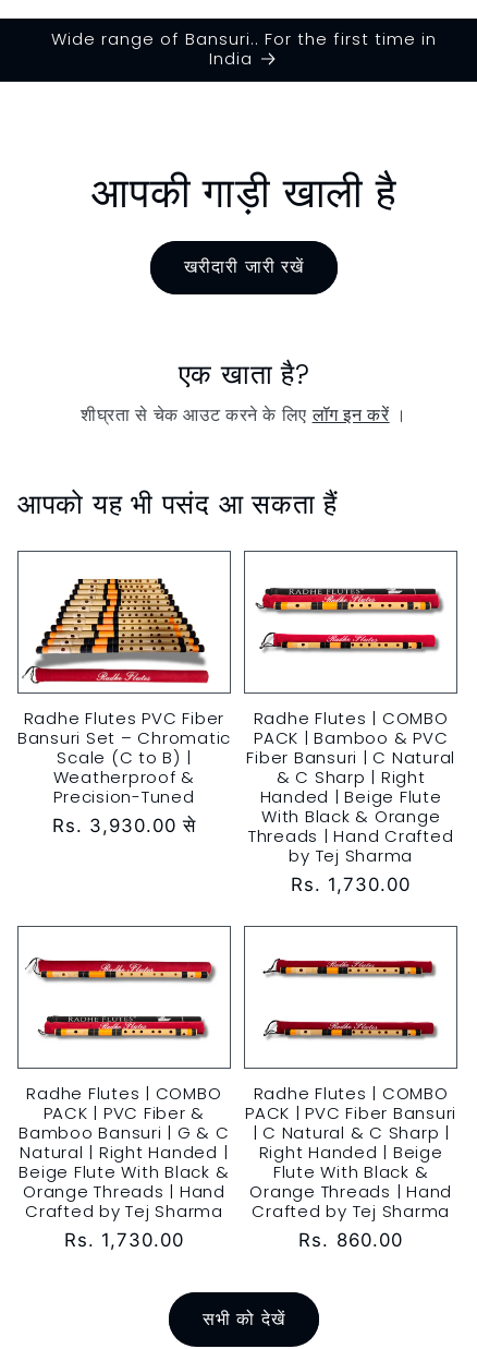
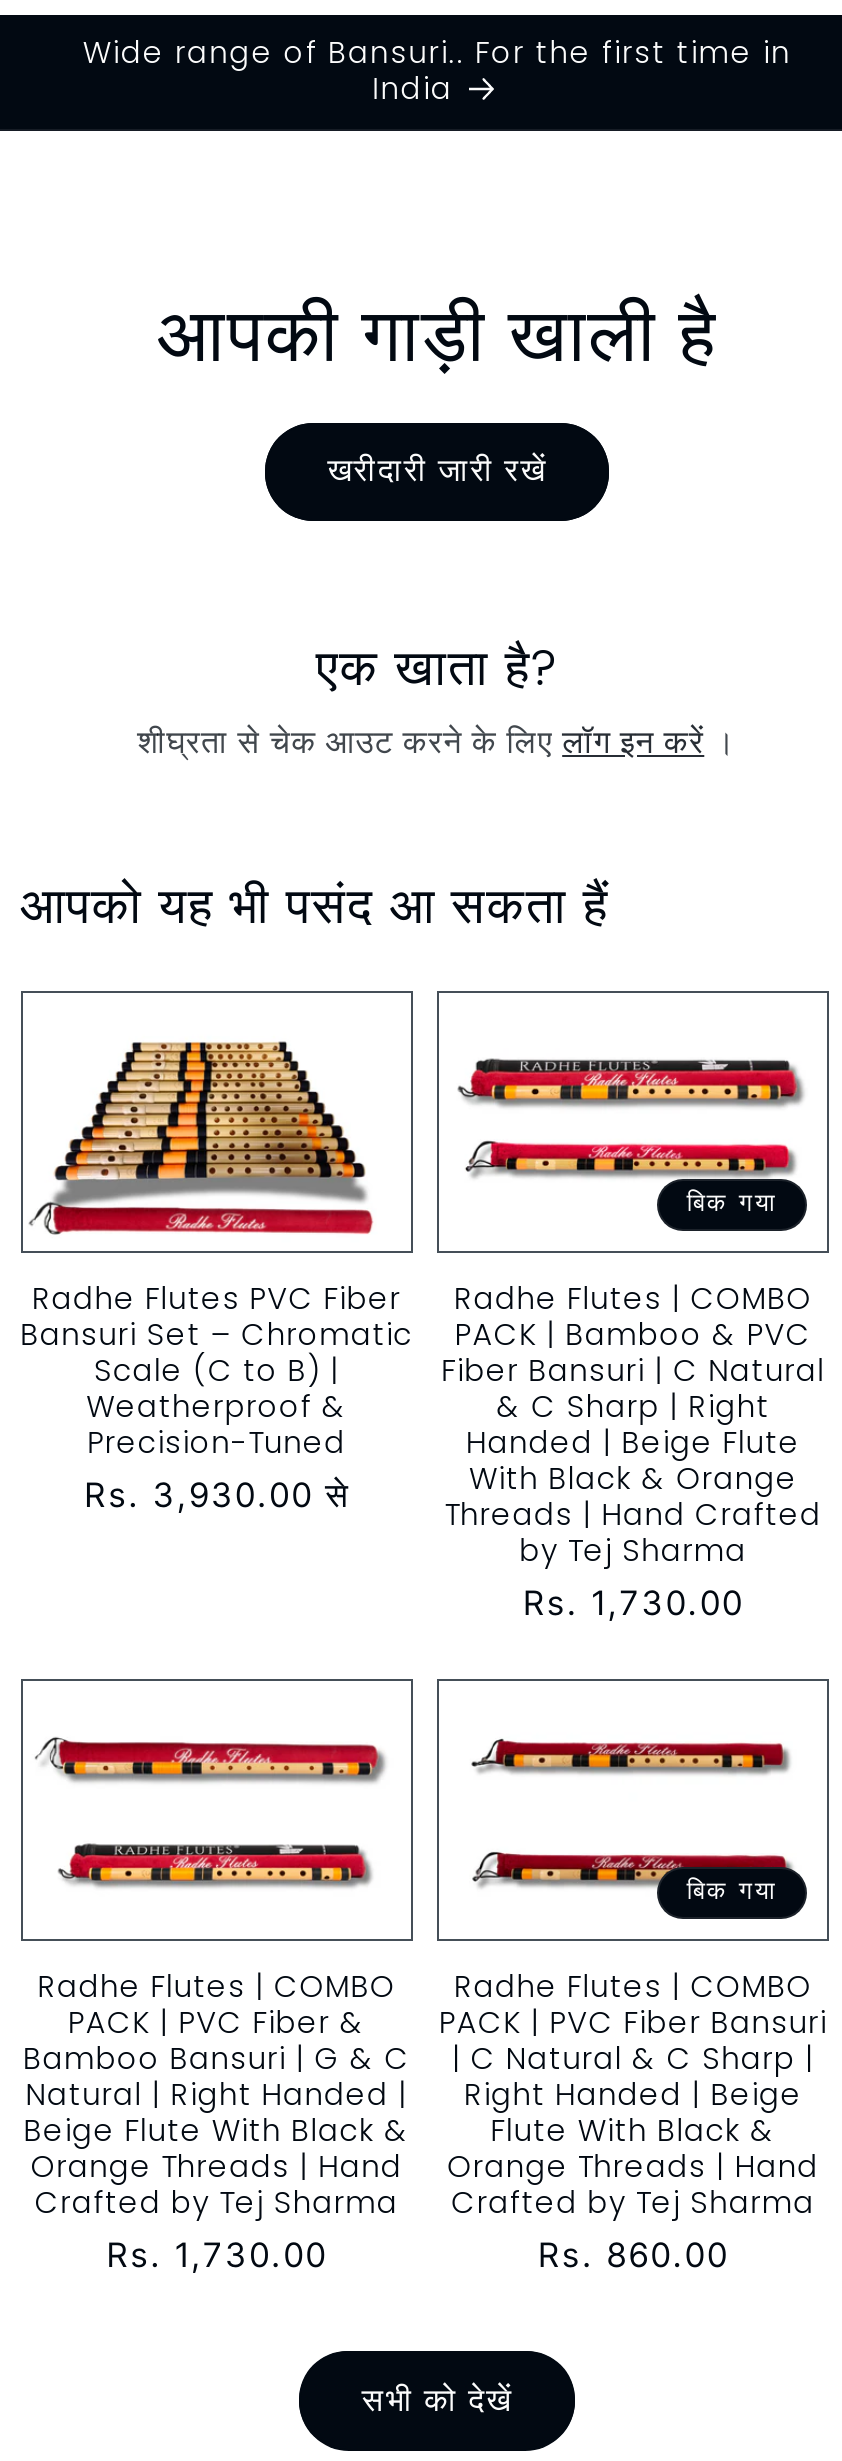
none -> [687,1188,777,1218] बिक गया
none -> [687,1876,777,1906] बिक गया

